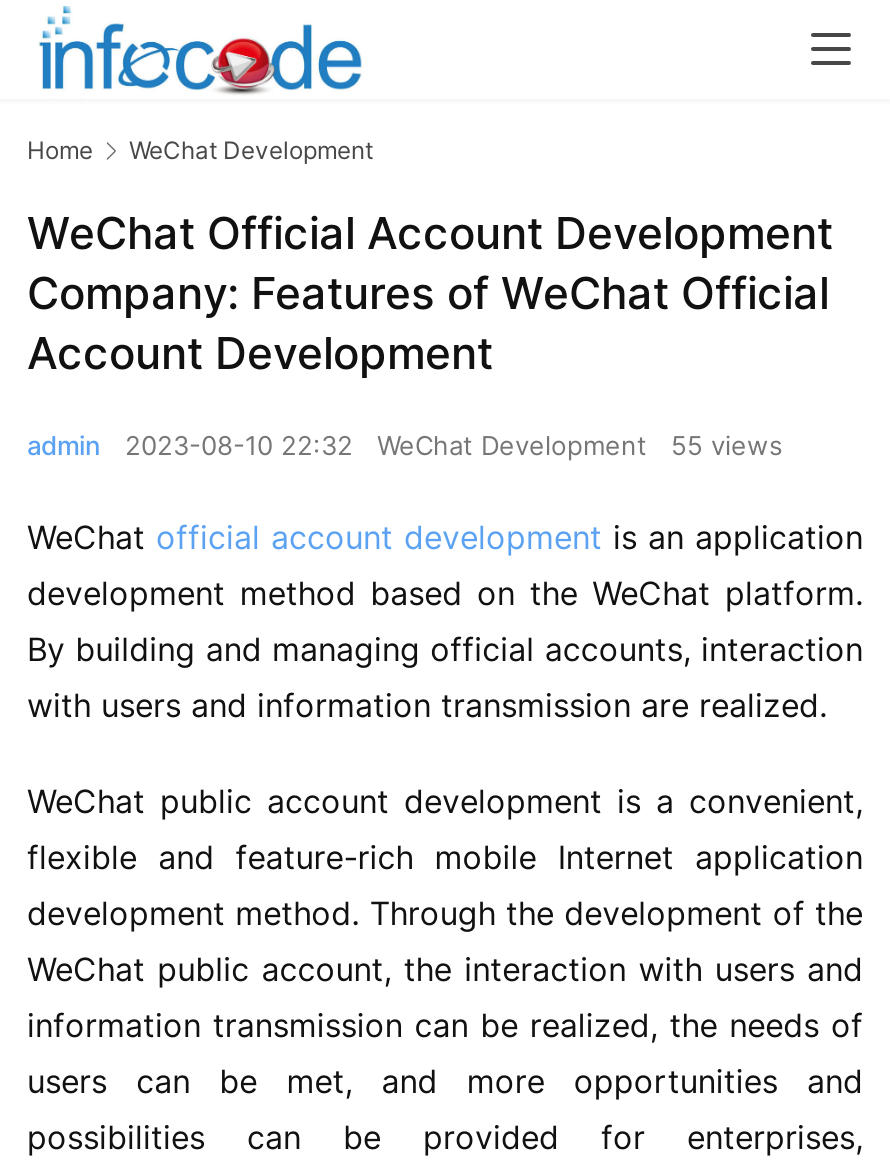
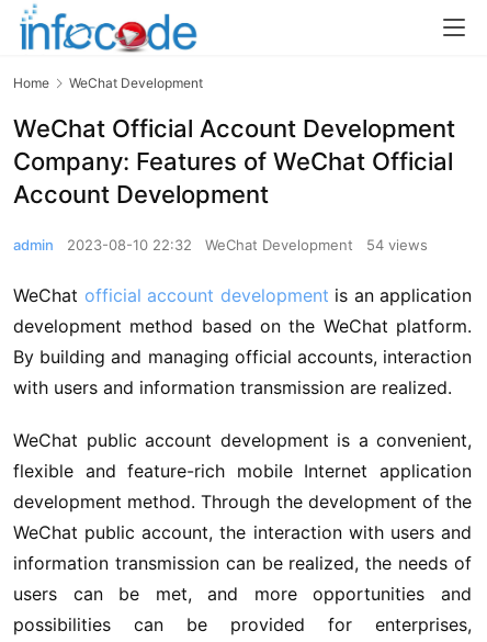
[27,429,783,461] admin 2023-08-10 22:32 WeChat Development 55 views -> [13,236,428,254] admin 2023-08-10 22:32 WeChat Development 54 views

